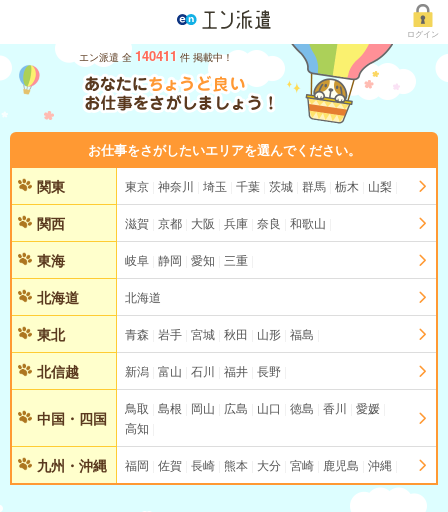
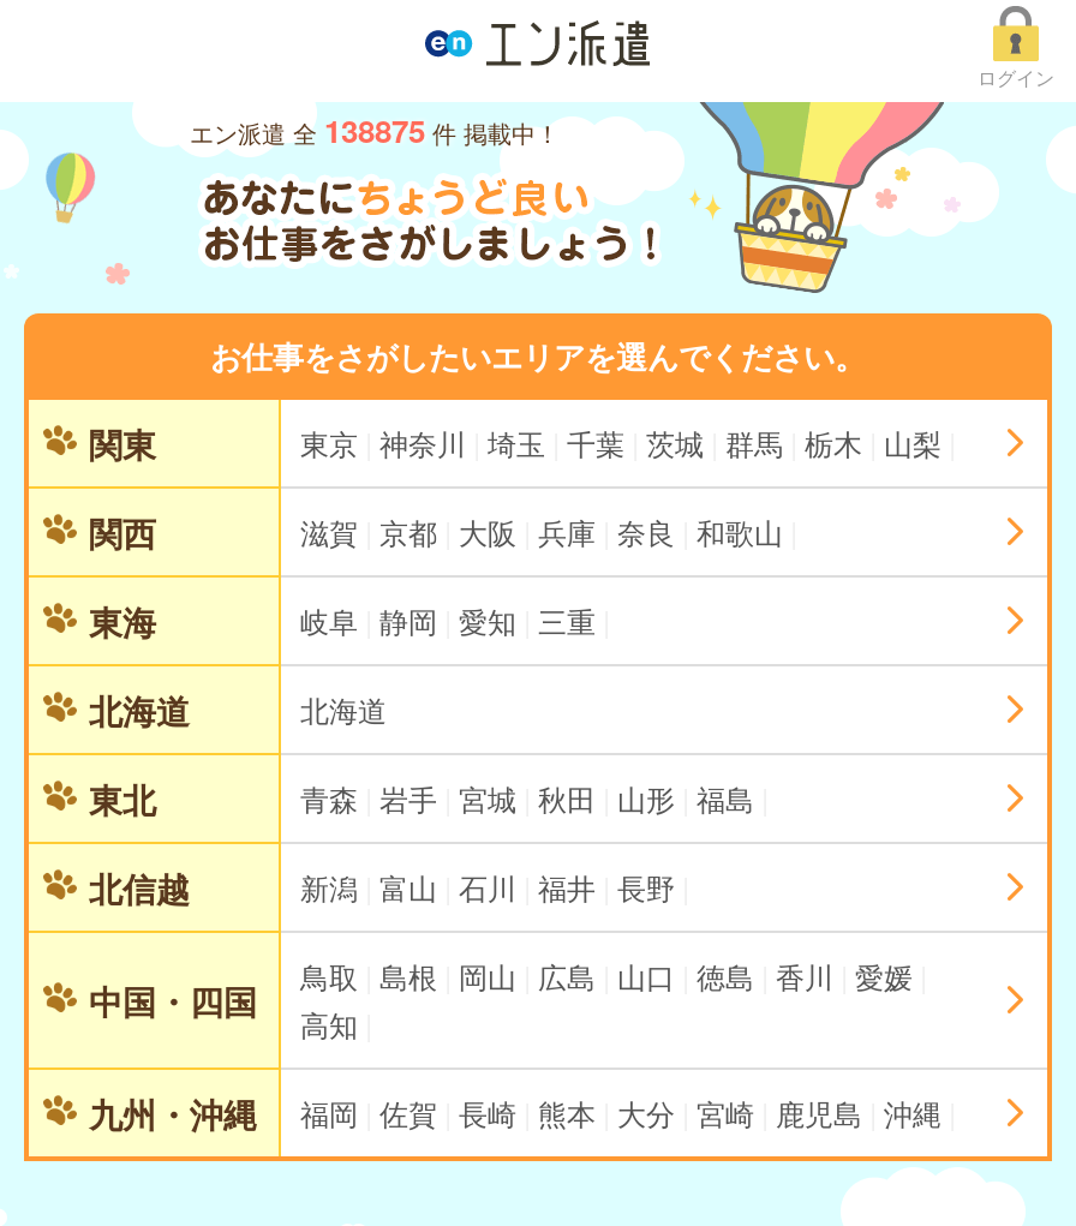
[79,46,233,65] エン派遣 全 140411 件 掲載中！ -> [190,108,560,154] エン派遣 全 138875 件 掲載中！

